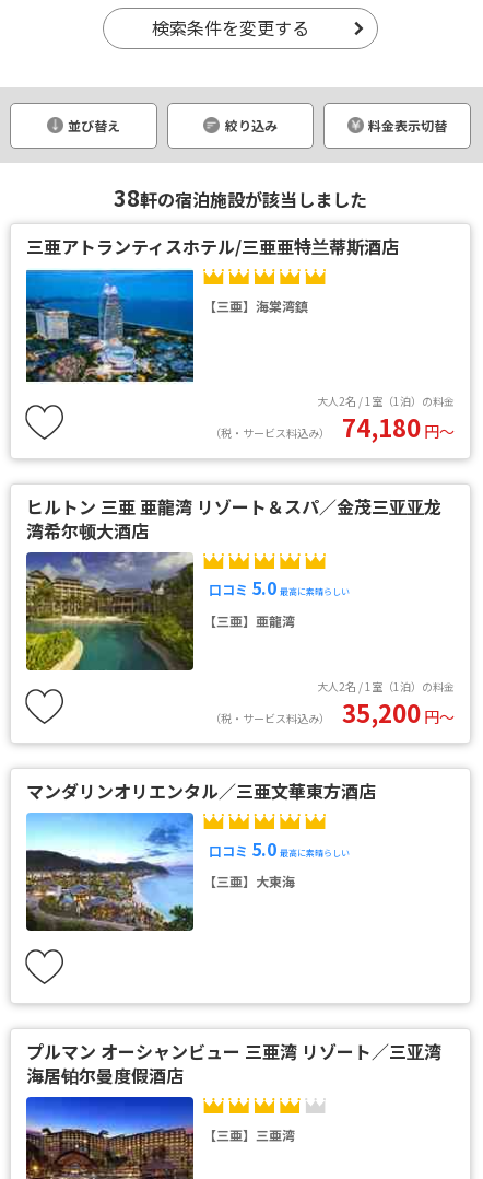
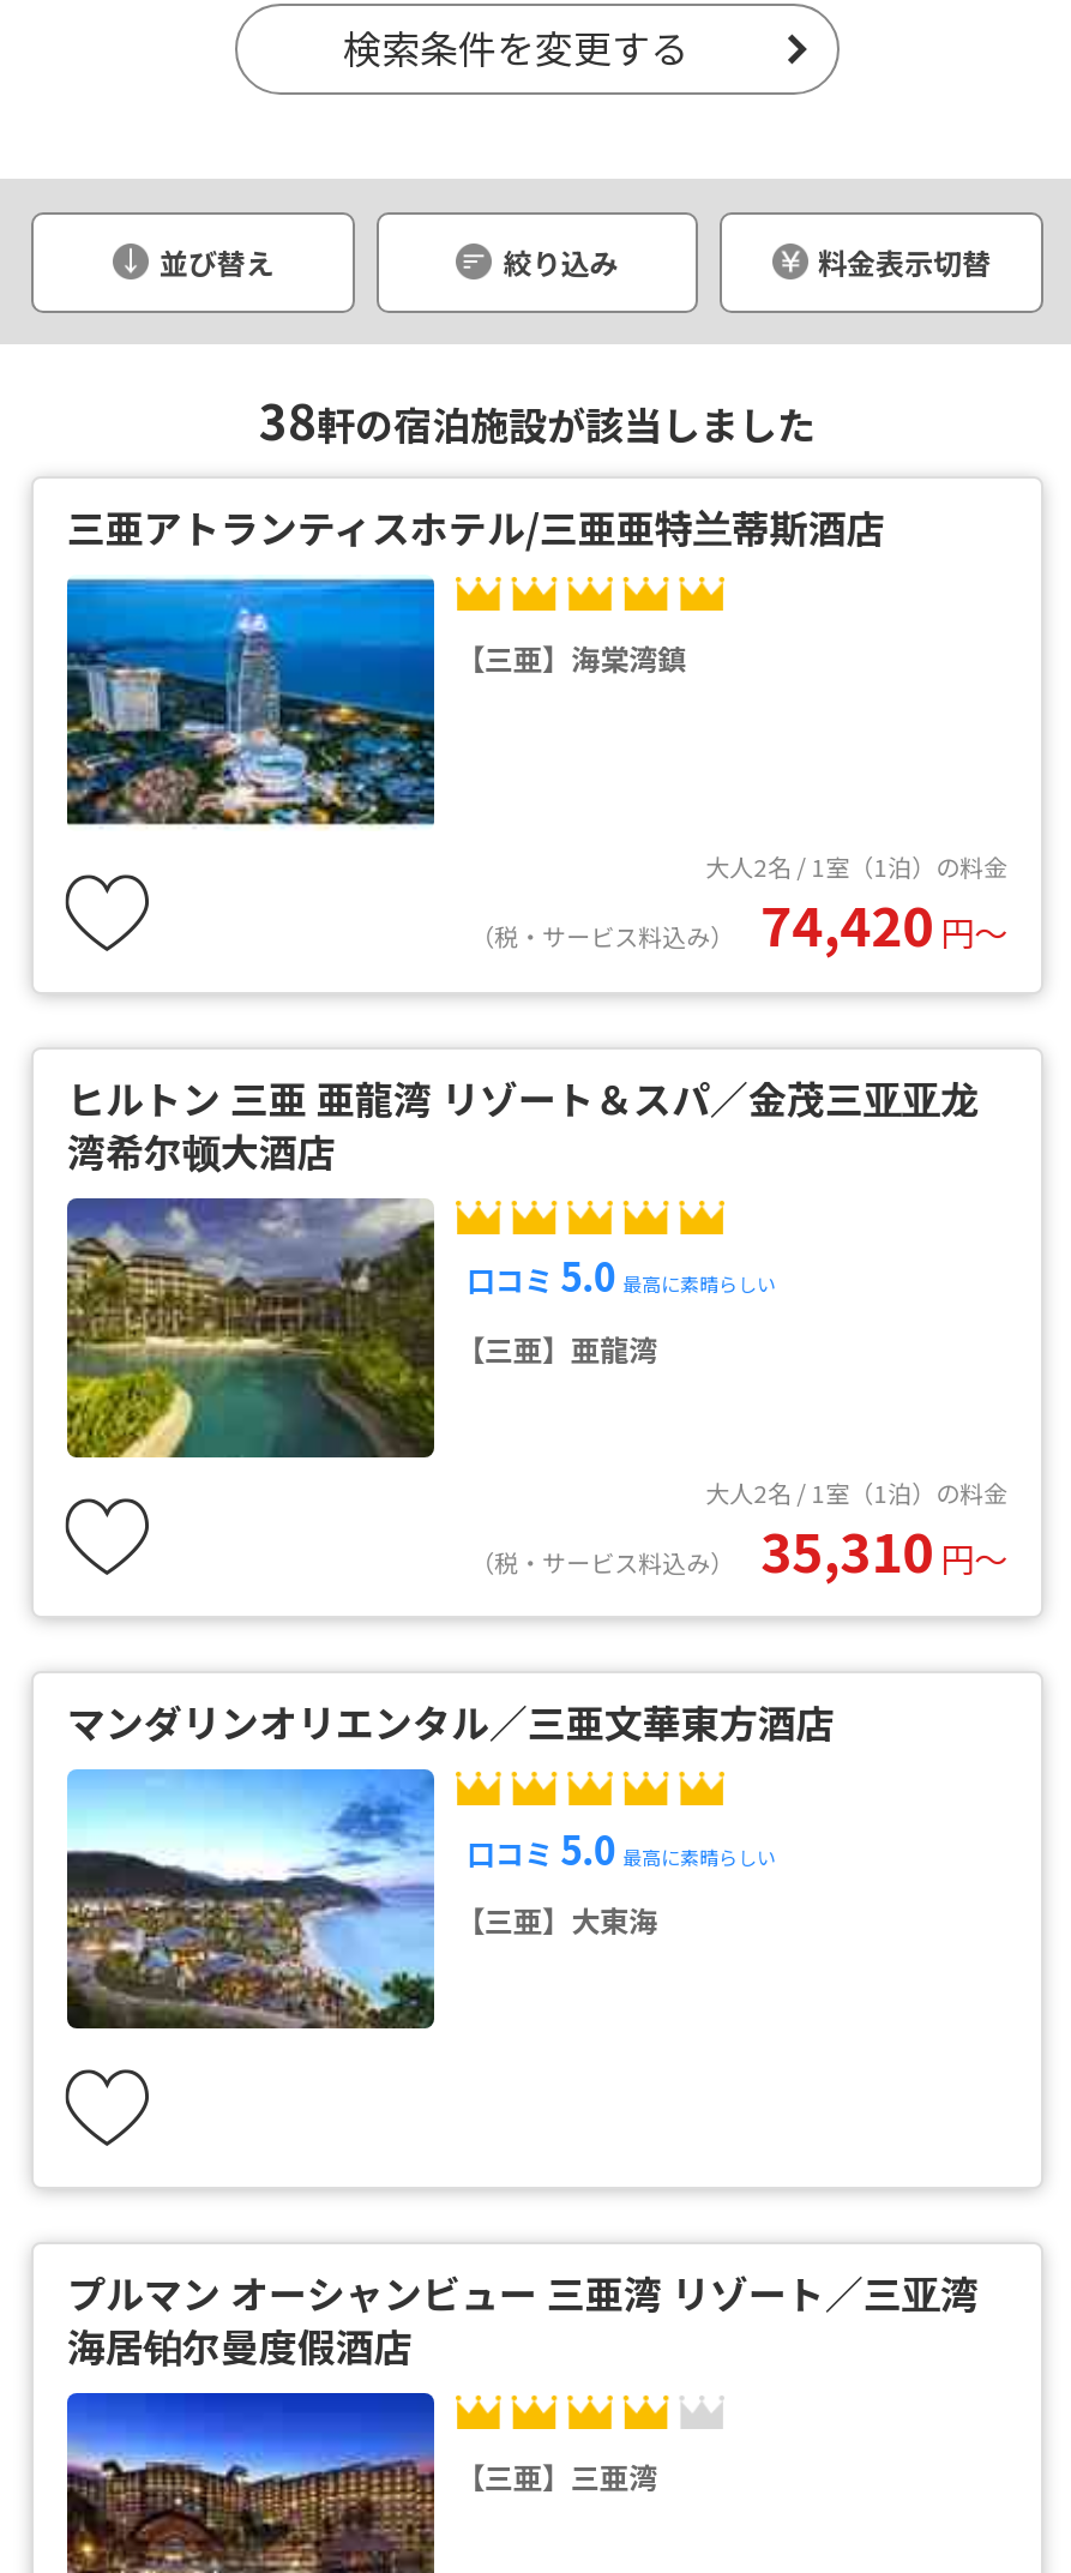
[210,410,455,445] （税・サービス料込み） 74,180 円〜 -> [471,885,1008,962] （税・サービス料込み） 74,420 円〜
[210,694,455,729] （税・サービス料込み） 35,200 円〜 -> [471,1509,1008,1586] （税・サービス料込み） 35,310 円〜

